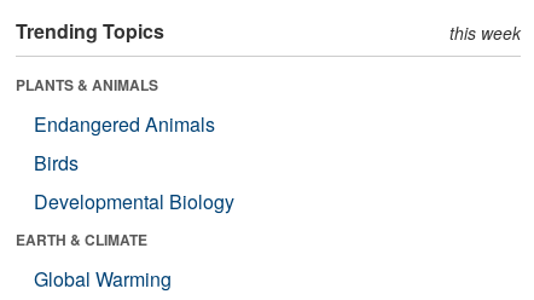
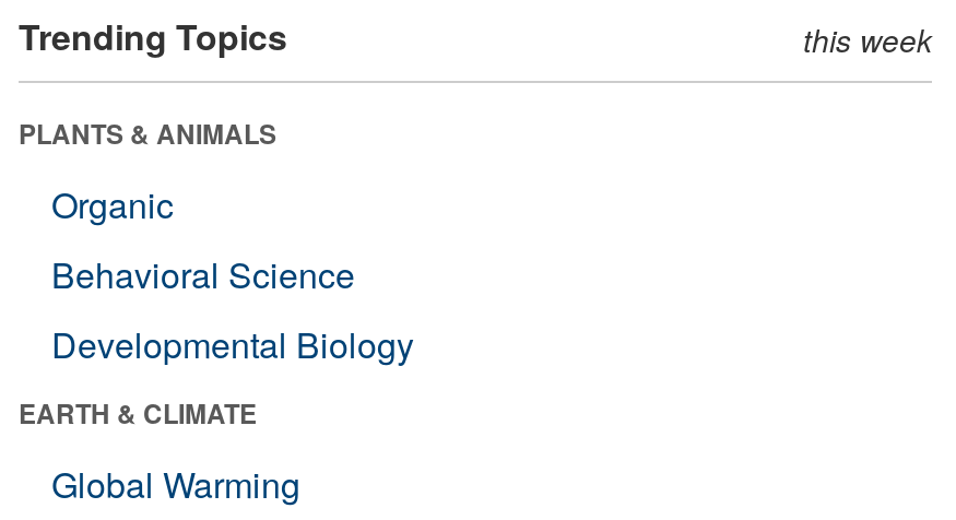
[34,110,215,176] Endangered Animals | Birds -> [51,179,355,299] Organic | Behavioral Science

